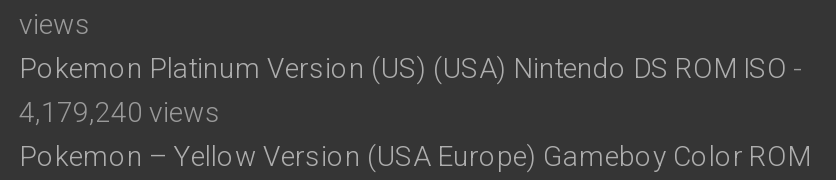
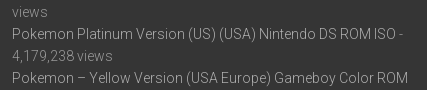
[19,96,221,128] 4,179,240 views -> [12,48,113,64] 4,179,238 views

